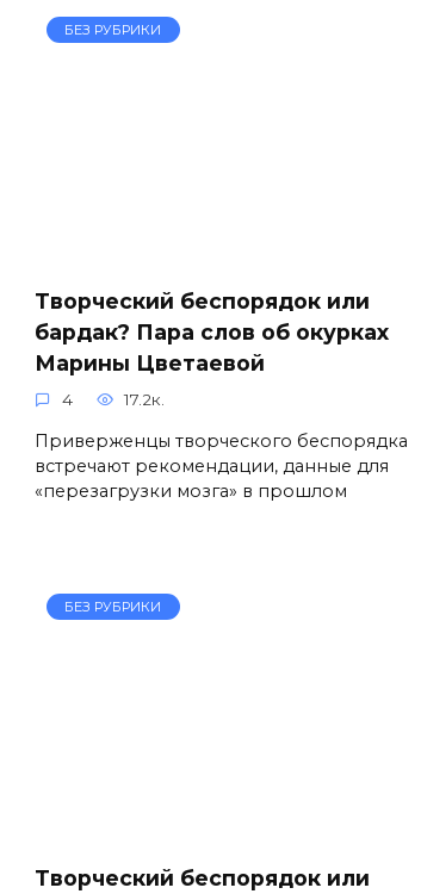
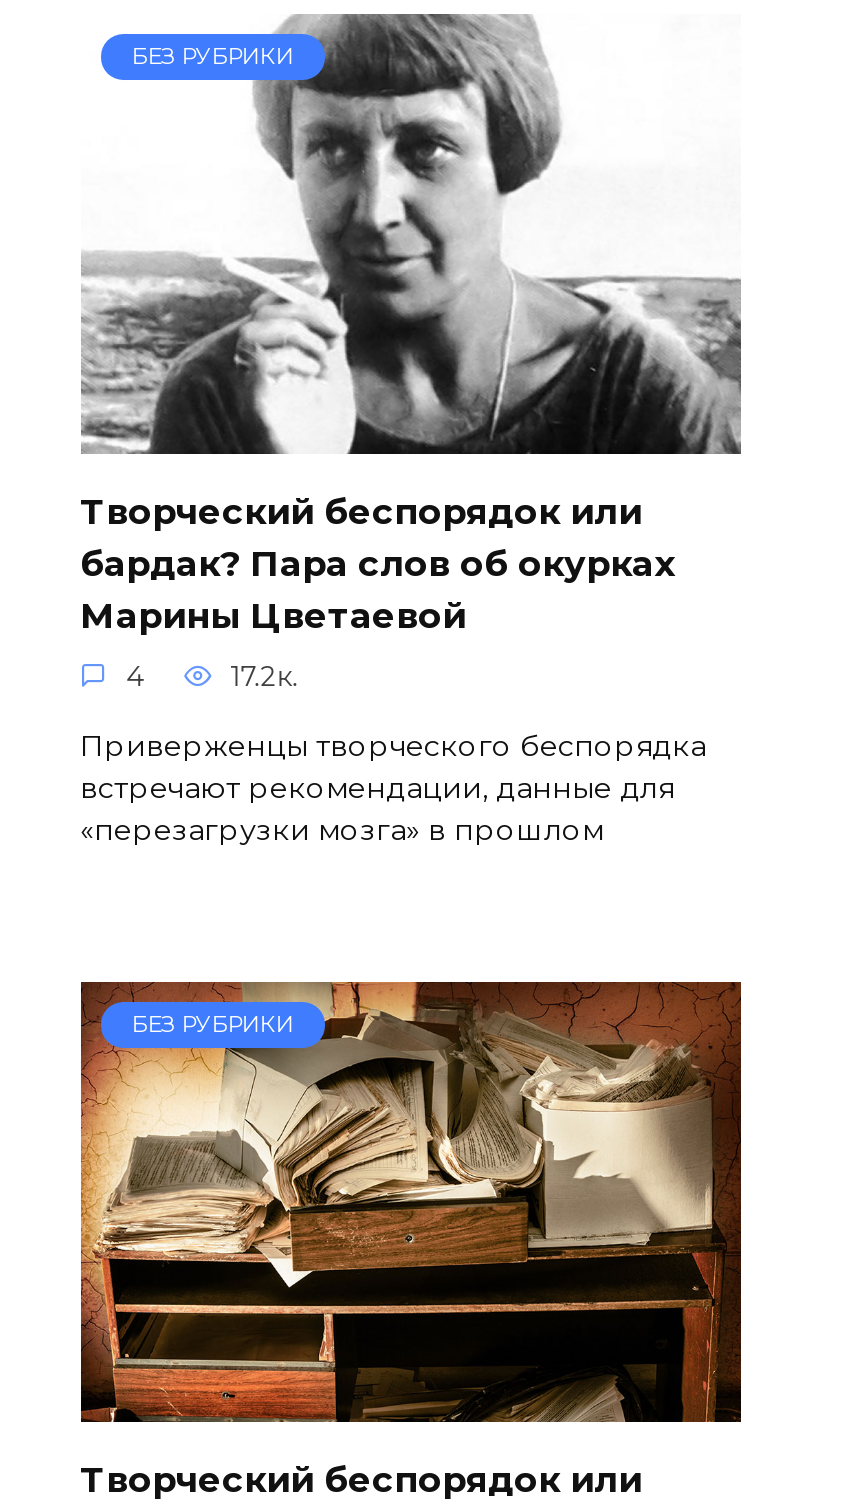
none -> [79,12,743,456] [image]
none -> [79,980,743,1424] [image]

